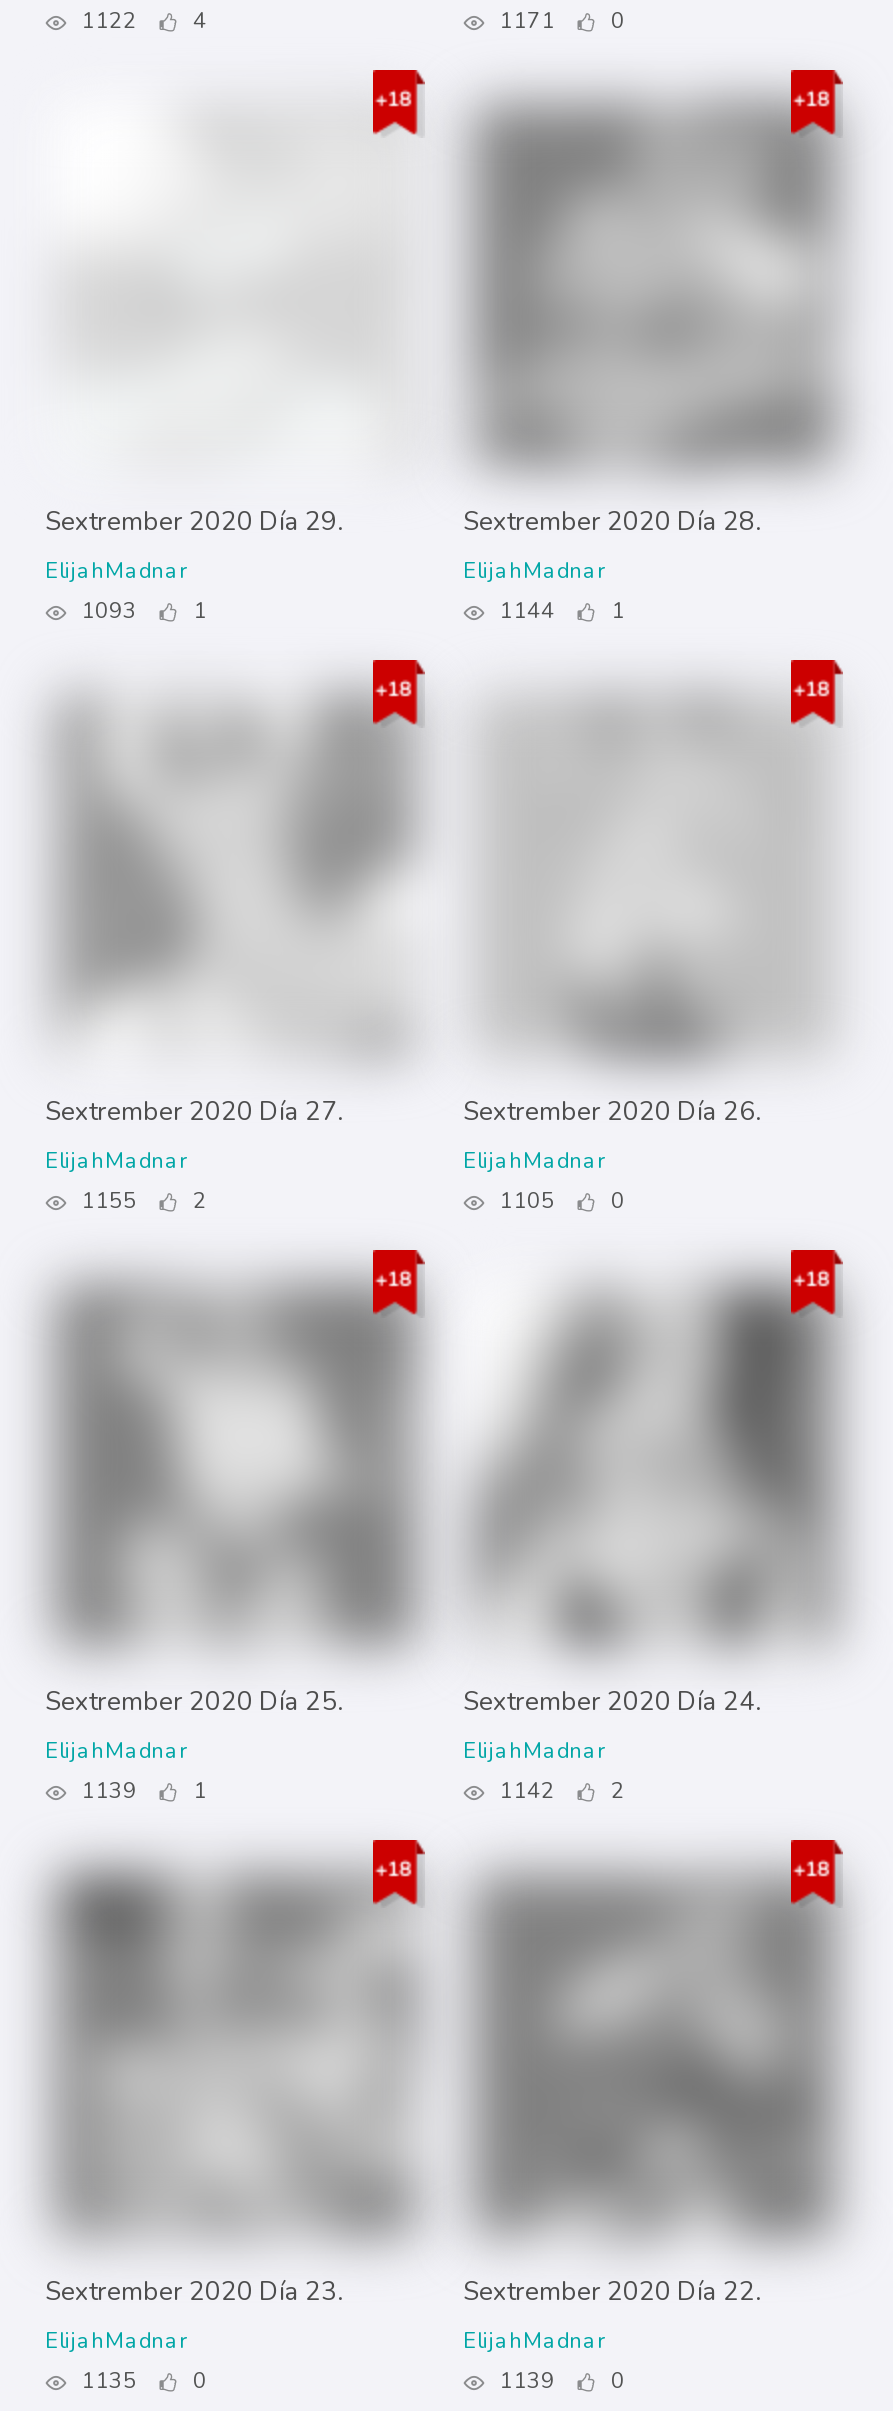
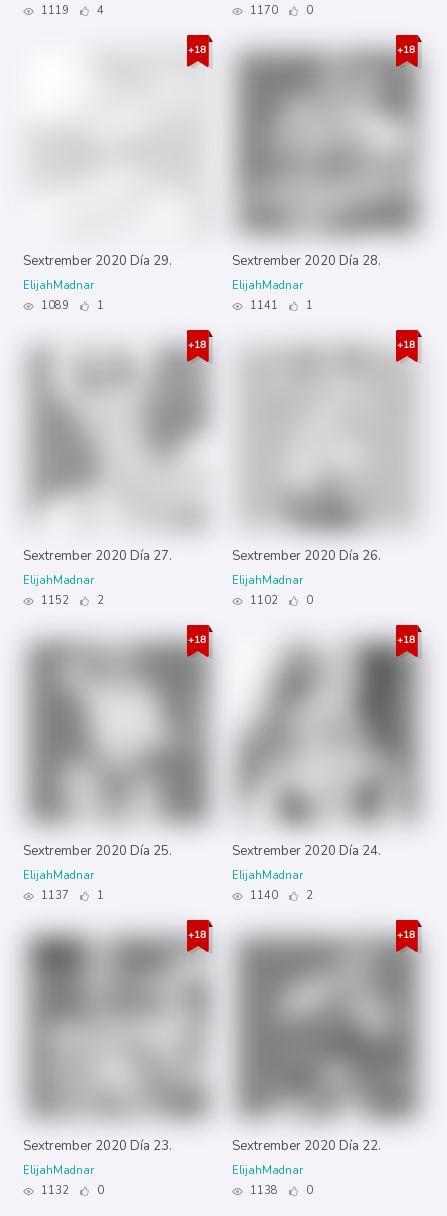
[75,5,207,35] 1122 4 -> [38,3,104,18] 1119 4
[493,5,625,35] 1171 0 -> [247,3,313,18] 1170 0
[75,595,207,625] 1093 1 -> [38,298,104,313] 1089 1
[493,595,625,625] 1144 1 -> [247,298,313,313] 1141 1
[75,1185,207,1215] 1155 2 -> [38,593,104,608] 1152 2
[493,1185,625,1215] 1105 0 -> [247,593,313,608] 1102 0
[75,1775,207,1805] 1139 1 -> [38,888,104,903] 1137 1
[493,1775,625,1805] 1142 2 -> [247,888,313,903] 1140 2
[75,2365,207,2395] 1135 0 -> [38,1183,104,1198] 1132 0
[493,2365,625,2395] 1139 0 -> [247,1183,313,1198] 1138 0

